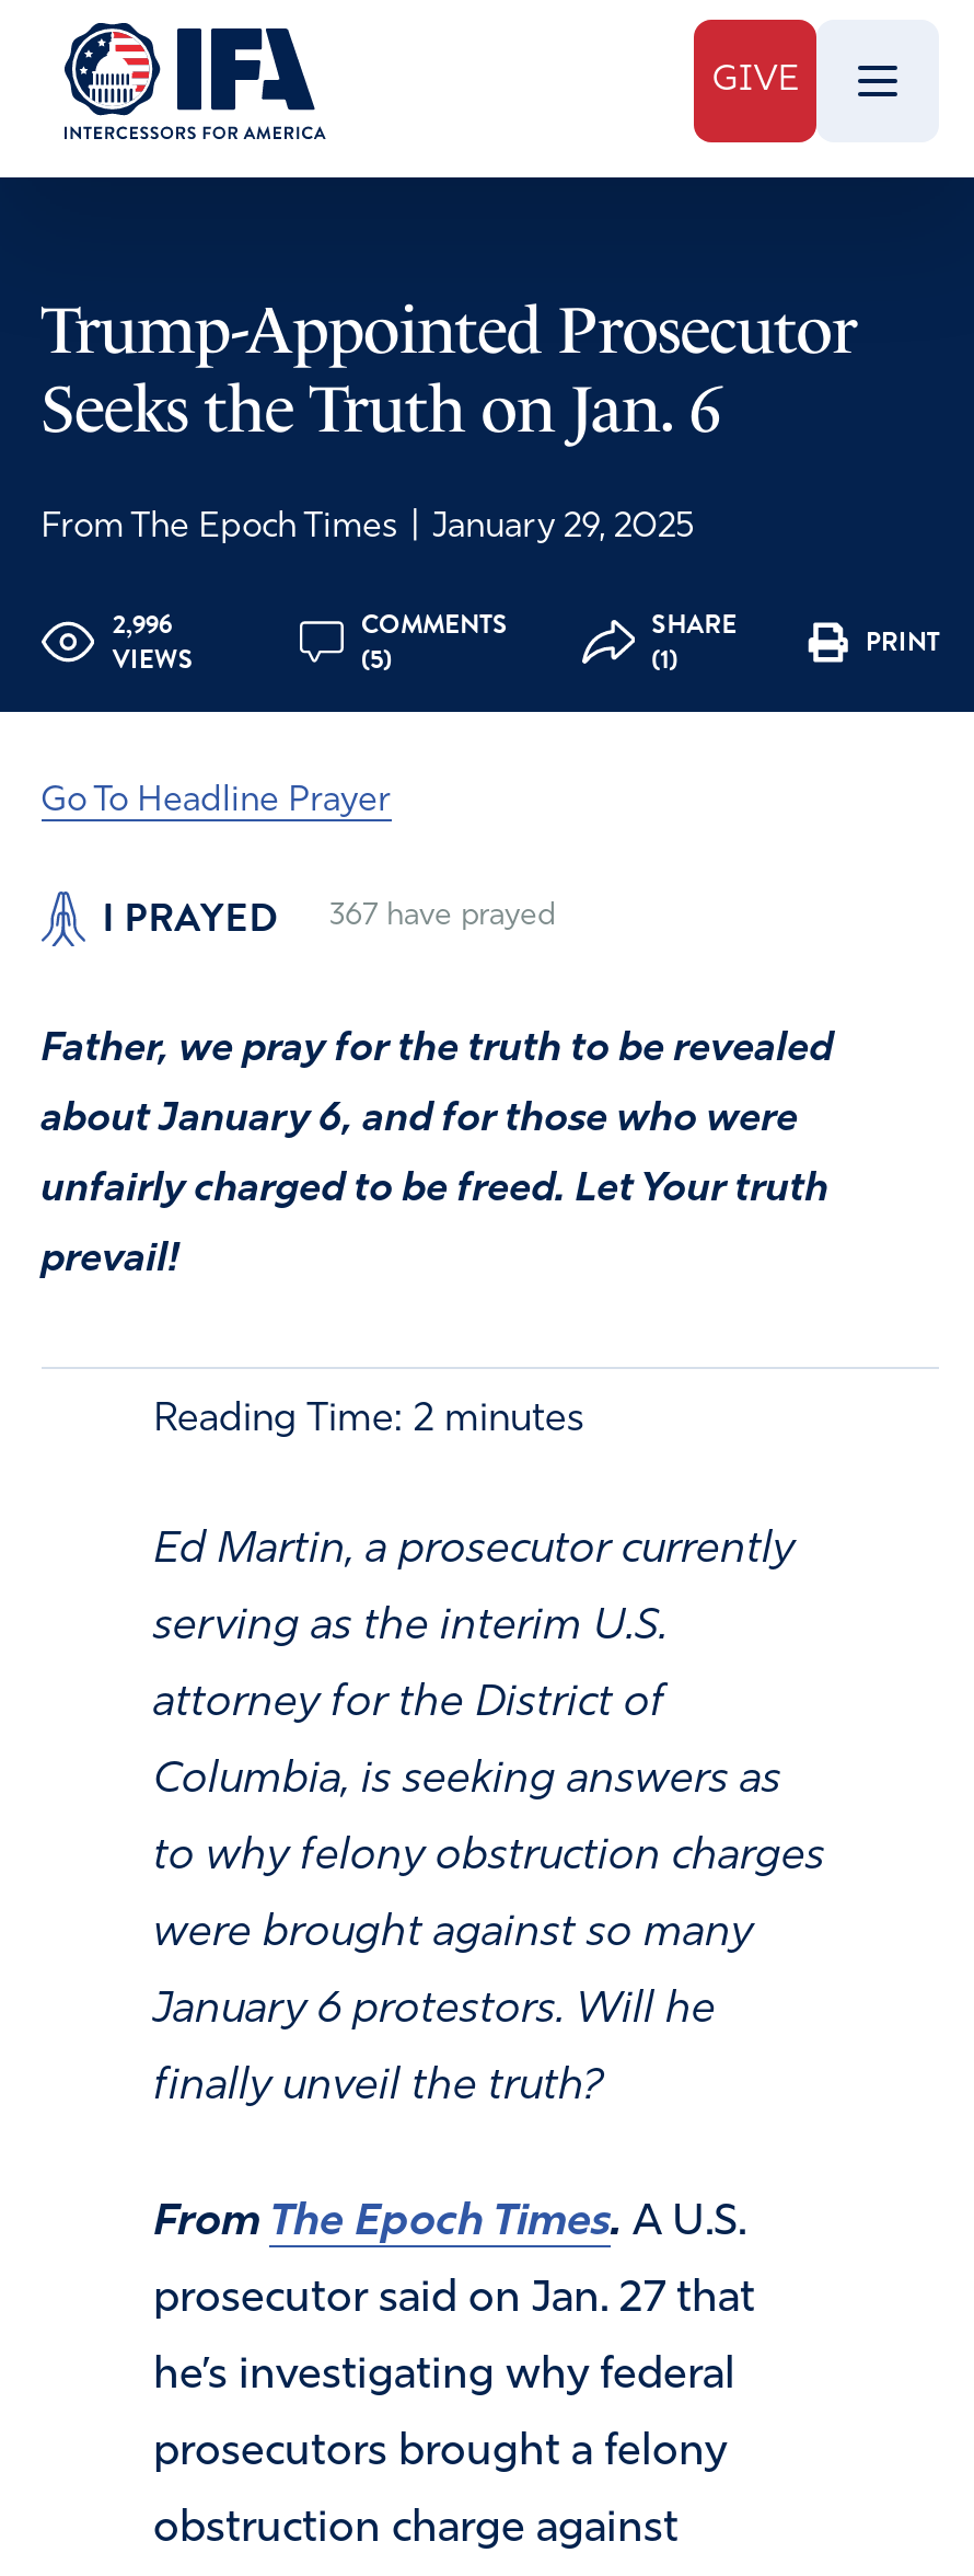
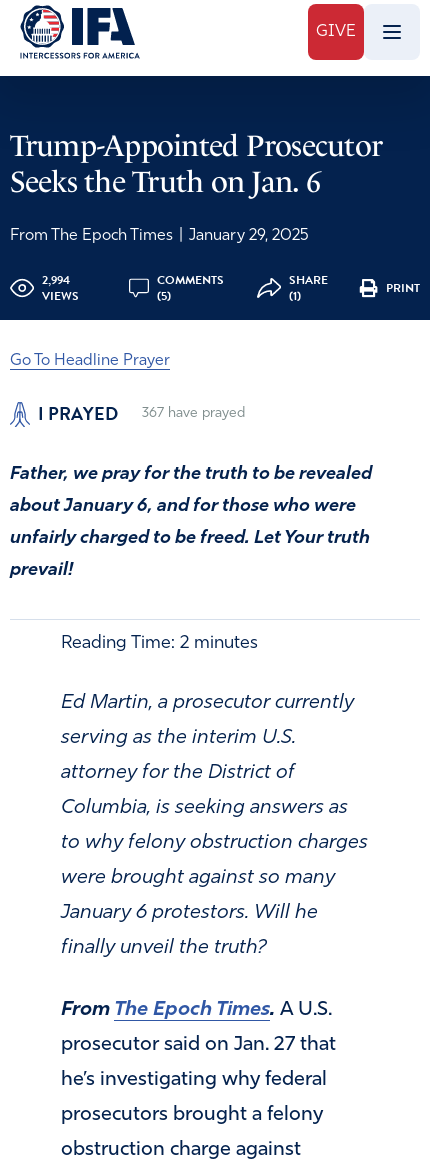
[112,605,171,644] 2,996 -> [42,271,70,289] 2,994

